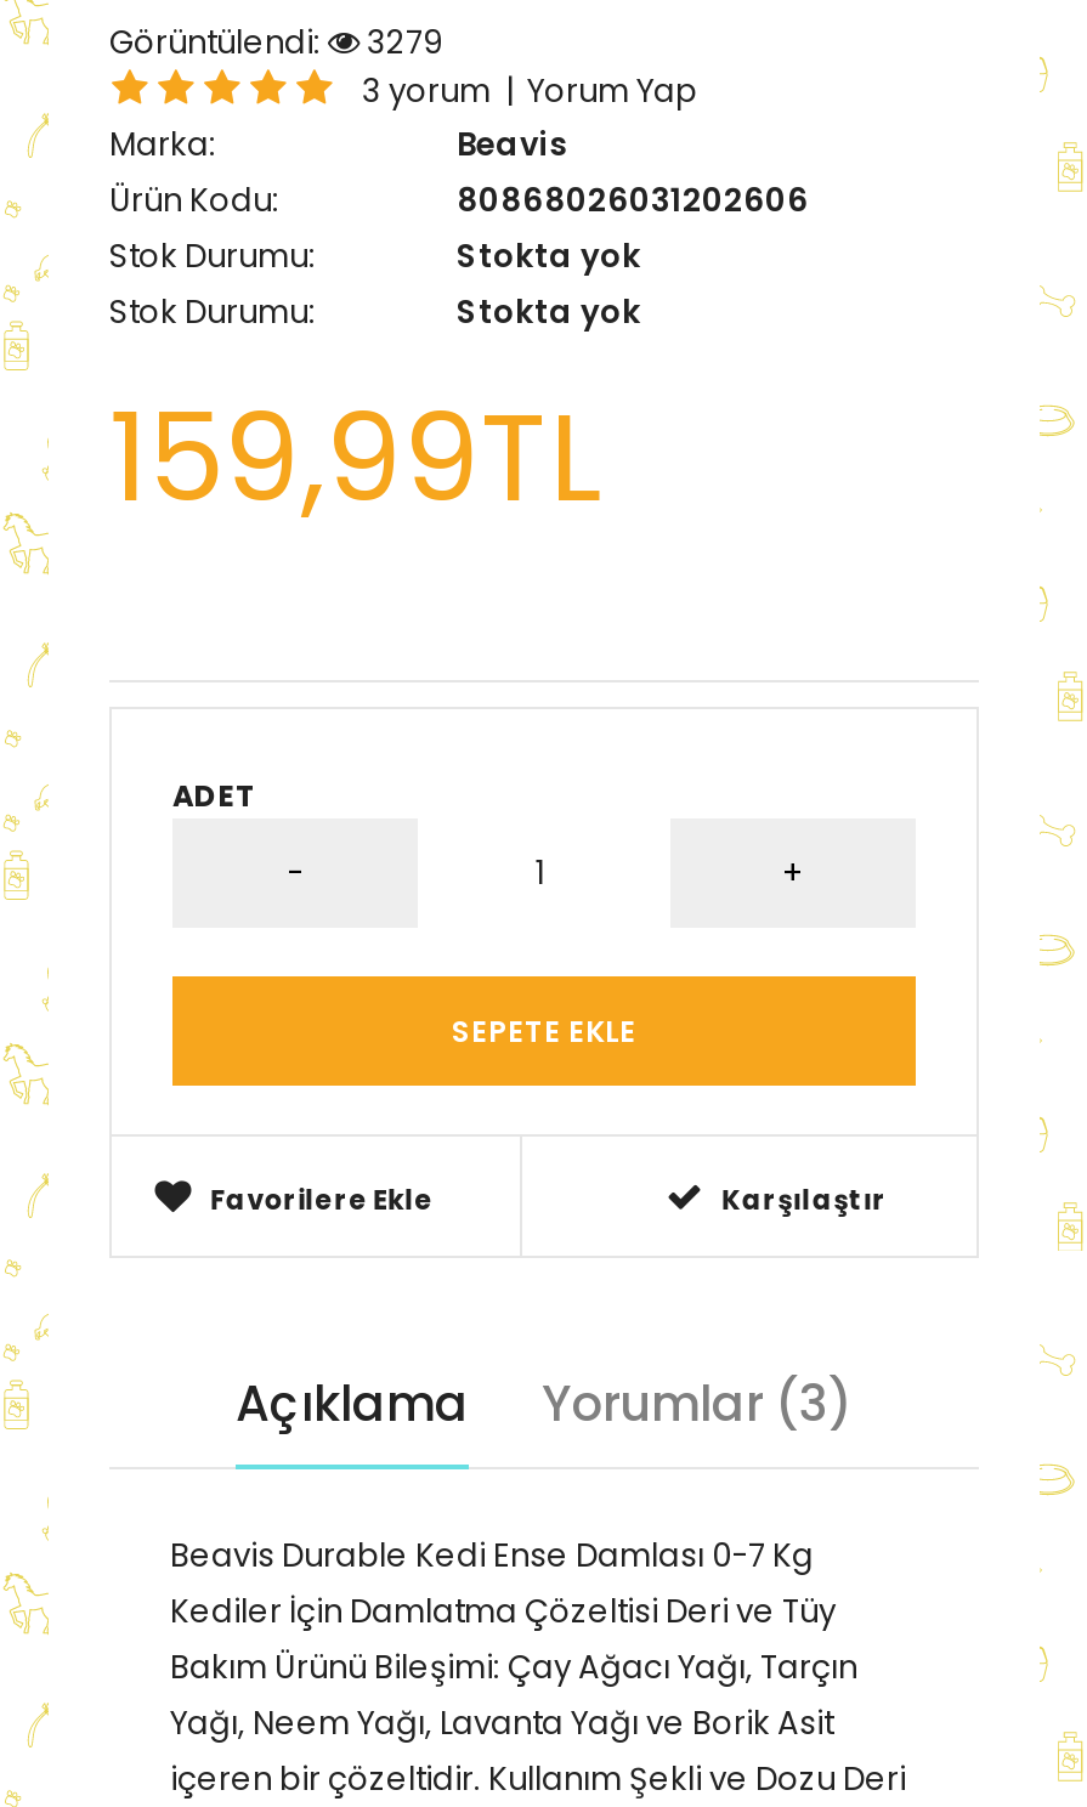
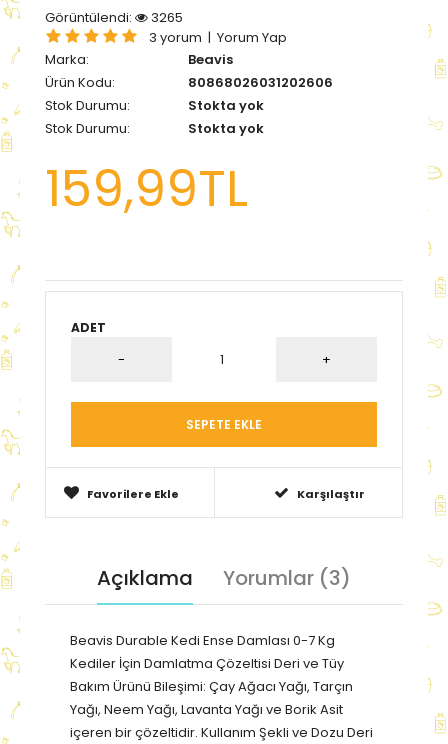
[109,18,442,64] Görüntülendi: 3279 -> [45,7,183,26] Görüntülendi: 3265

